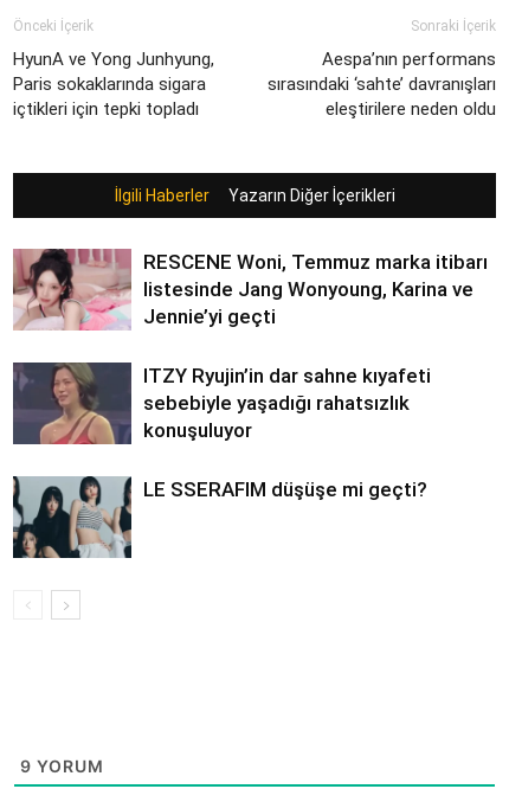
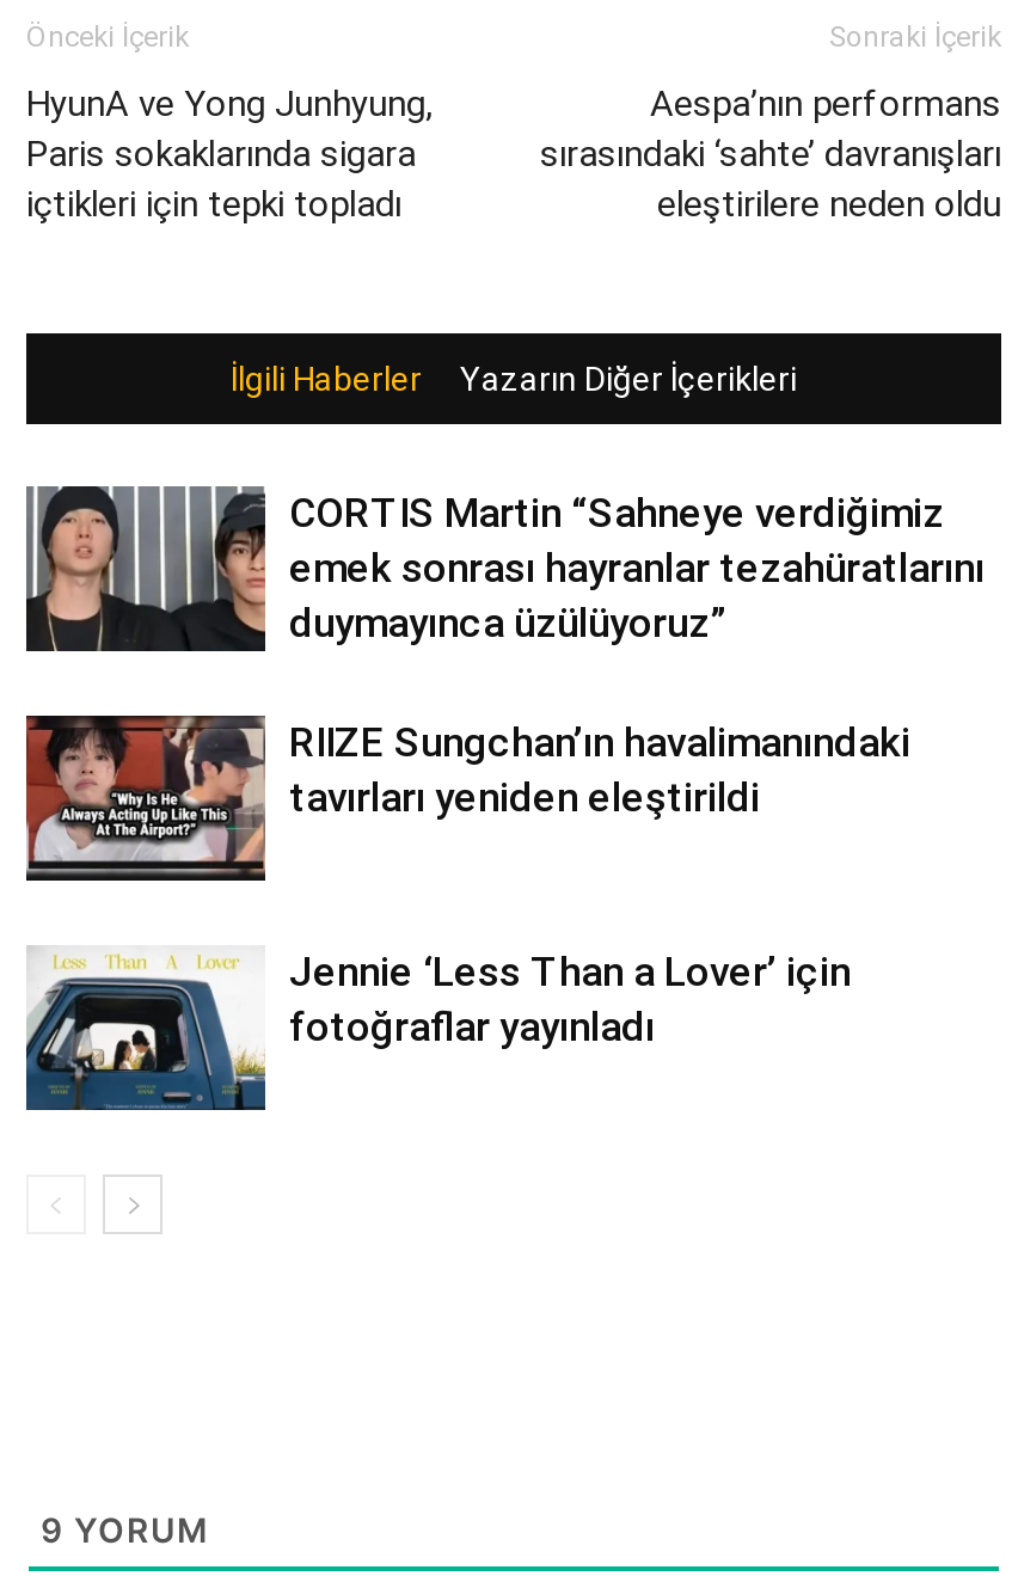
[13,248,488,331] [image] | RESCENE Woni, Temmuz marka itibarı | listesinde Jang Wonyoung, Karina ve | Jennie’yi geçti -> [24,486,985,654] [image] | CORTIS Martin “Sahneye verdiğimiz | emek sonrası hayranlar tezahüratlarını | duymayınca üzülüyoruz”
[12,363,431,445] [image] | ITZY Ryujin’in dar sahne kıyafeti | sebebiyle yaşadığı rahatsızlık | konuşuluyor -> [26,716,910,883] [image] | RIIZE Sungchan’ın havalimanındaki | tavırları yeniden eleştirildi
[12,475,427,559] [image] | LE SSERAFIM düşüşe mi geçti? -> [24,945,851,1112] [image] | Jennie ‘Less Than a Lover’ için | fotoğraflar yayınladı

